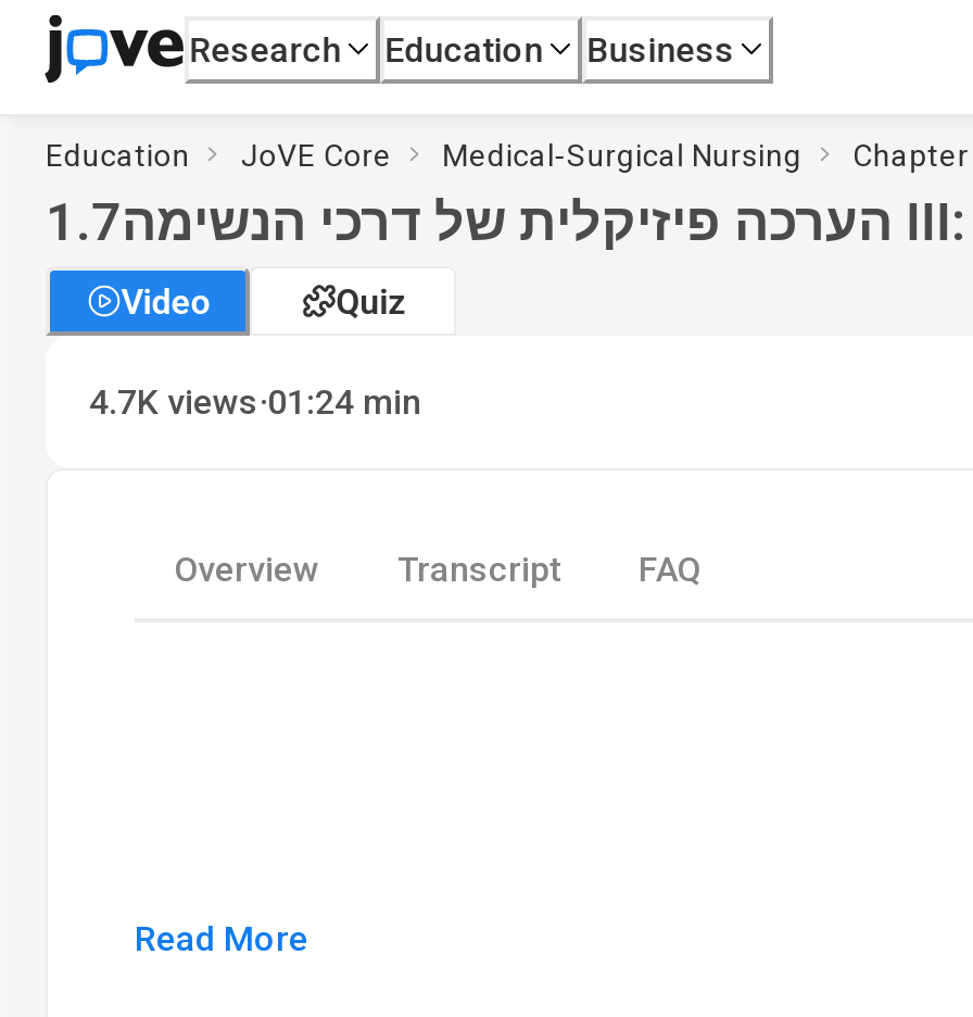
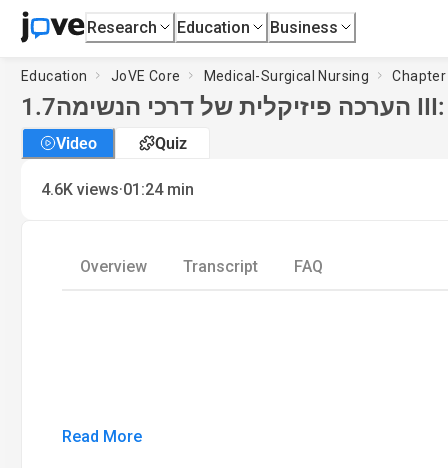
[89,379,421,425] 4.7K views·01:24 min -> [41,179,194,200] 4.6K views·01:24 min

